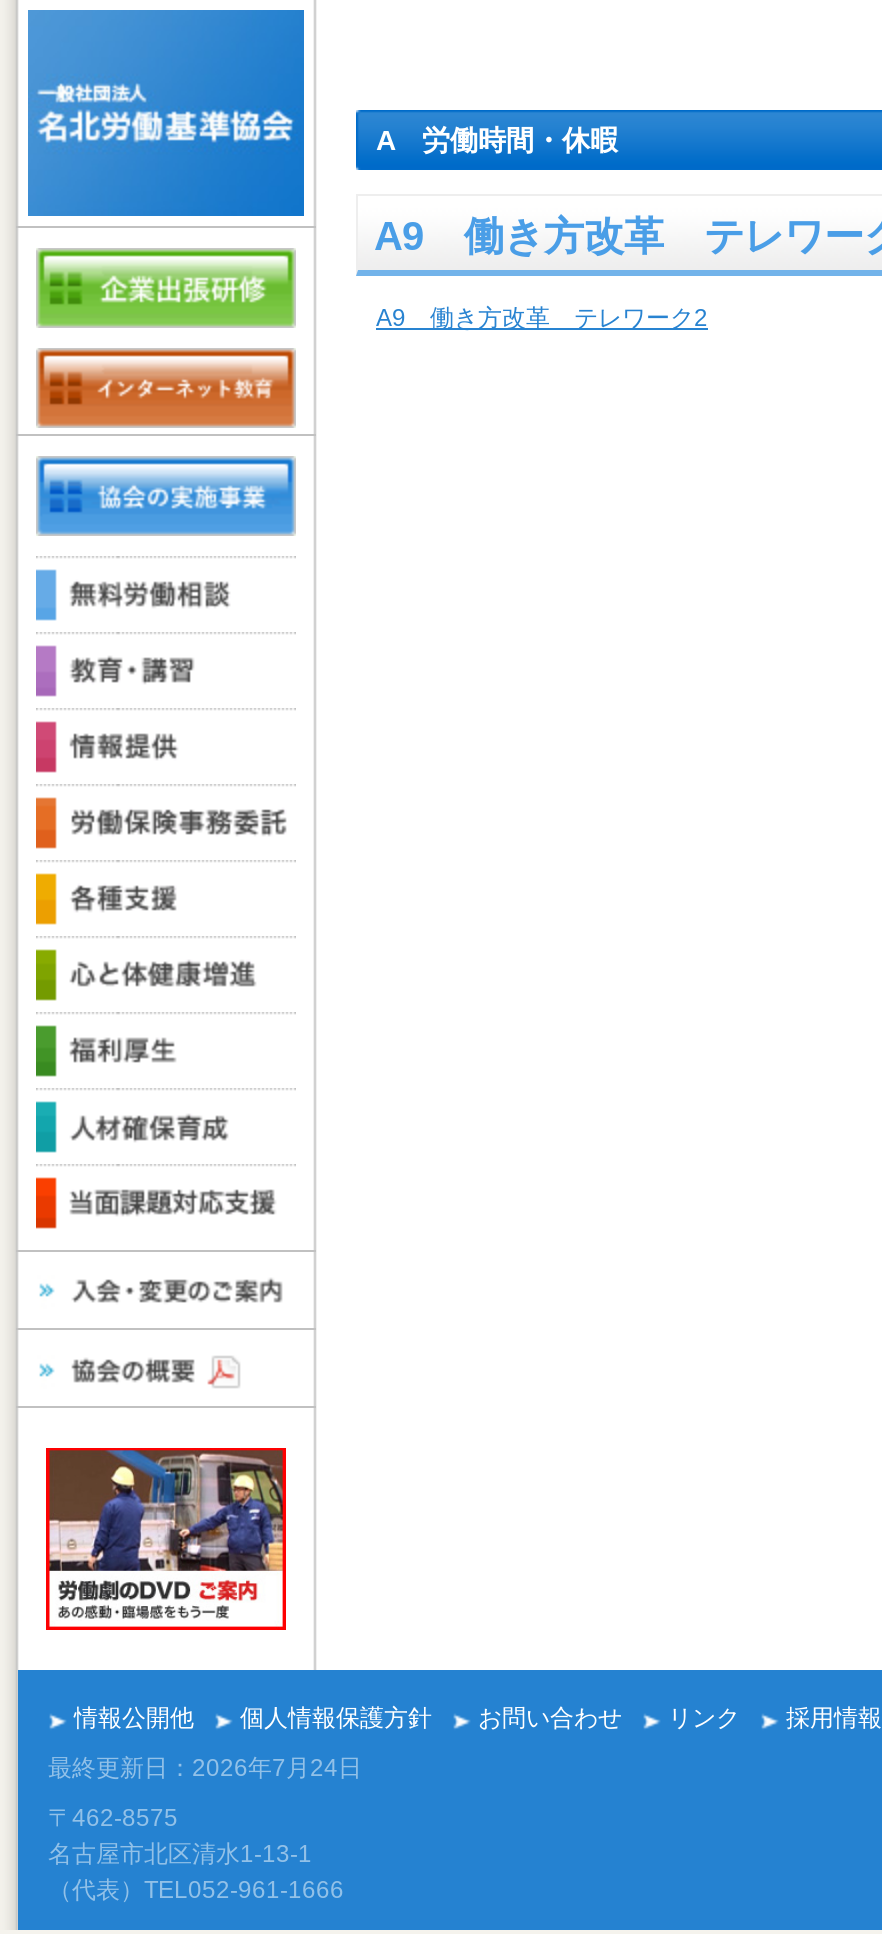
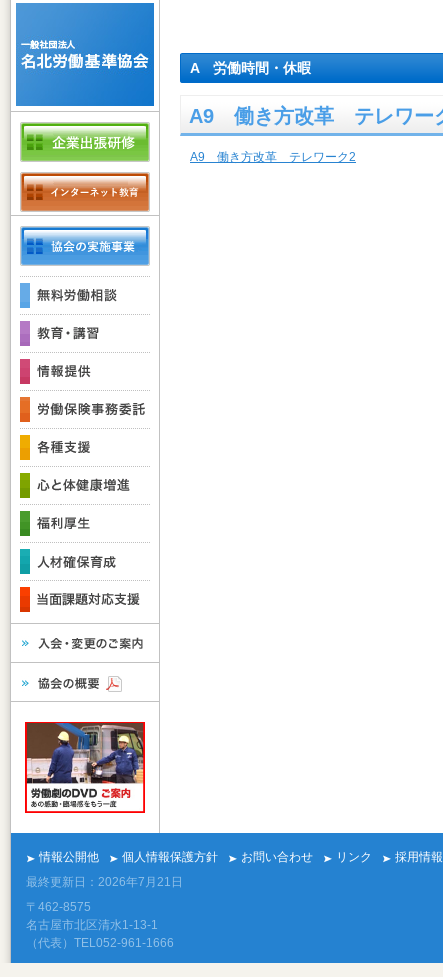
[48,1755,362,1783] 最終更新日：2026年7月24日 -> [26,875,183,889] 最終更新日：2026年7月21日

